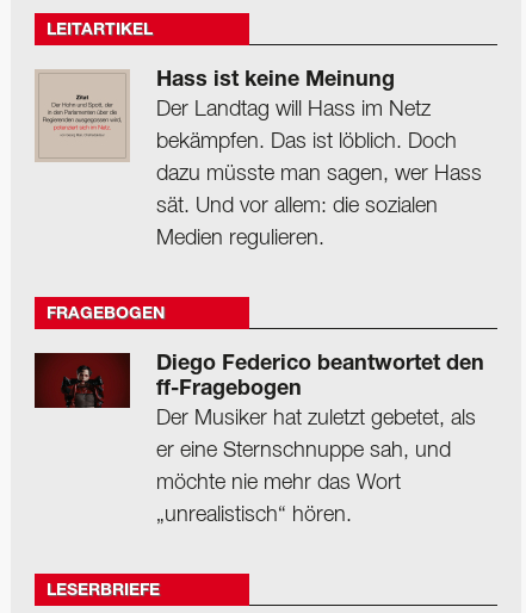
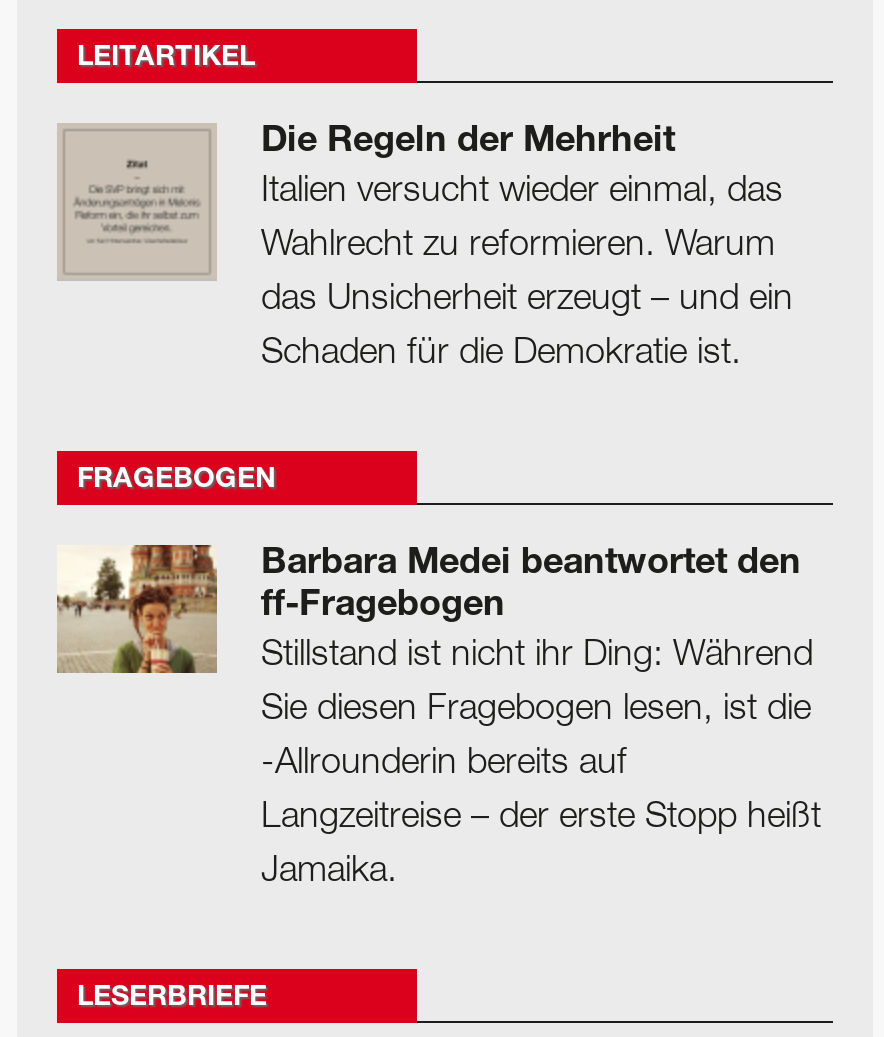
[156,71,482,248] Hass ist keine Meinung | Der Landtag will Hass im Netz | bekämpfen. Das ist löblich. Doch | dazu müsste man sagen, wer Hass | sät. Und vor allem: die sozialen | Medien regulieren. -> [261,125,793,369] Die Regeln der Mehrheit | Italien versucht wieder einmal, das | Wahlrecht zu reformieren. Warum | das Unsicherheit erzeugt – und ein | Schaden für die Demokratie ist.
moved [47,306,165,323] -> [77,467,275,495]: FRAGEBOGEN
[33,352,484,409] [image] | Diego Federico beantwortet den -> [55,543,801,675] [image] | Barbara Medei beantwortet den
moved [156,379,302,401] -> [261,589,505,625]: ff-Fragebogen
[156,409,476,525] Der Musiker hat zuletzt gebetet, als | er eine Sternschnuppe sah, und | möchte nie mehr das Wort | „unrealistisch“ hören. -> [261,639,821,887] Stillstand ist nicht ihr Ding: Während | Sie diesen Fragebogen lesen, ist die | -Allrounderin bereits auf | Langzeitreise – der erste Stopp heißt | Jamaika.

